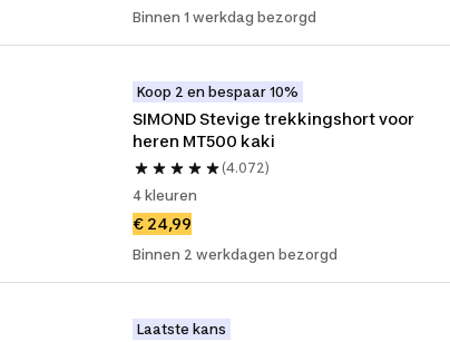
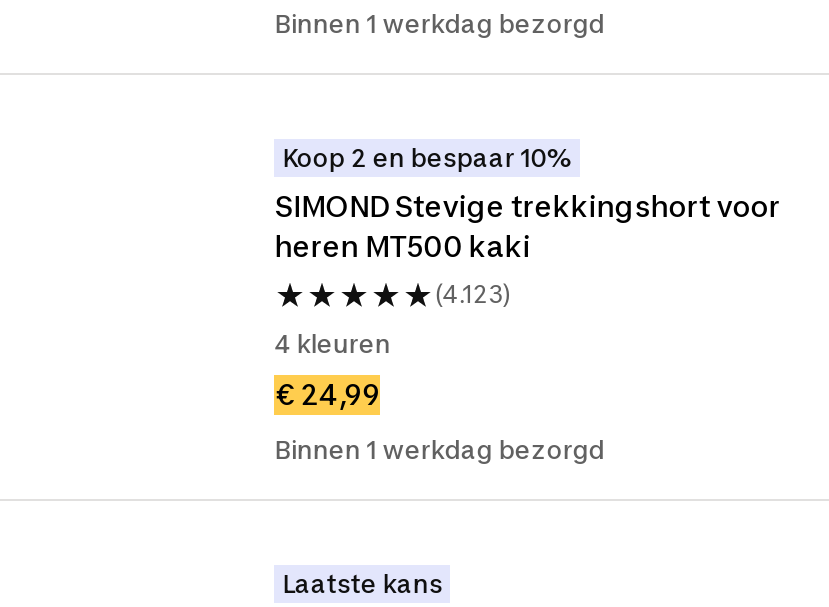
[222,159,270,176] (4.072) -> [435,279,511,309] (4.123)
[133,246,338,263] Binnen 2 werkdagen bezorgd -> [275,435,605,465] Binnen 1 werkdag bezorgd

